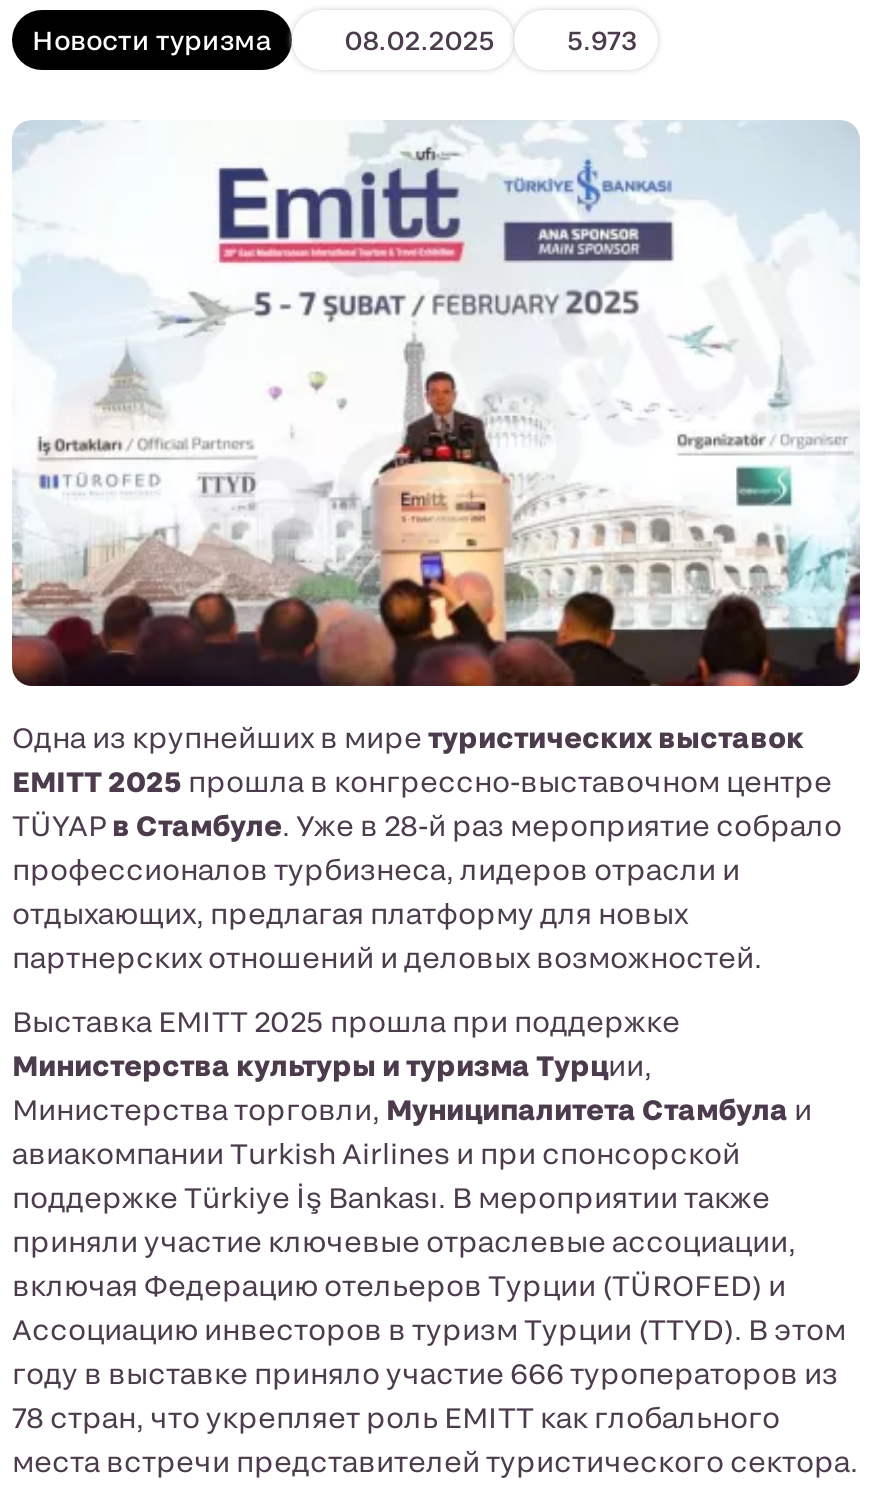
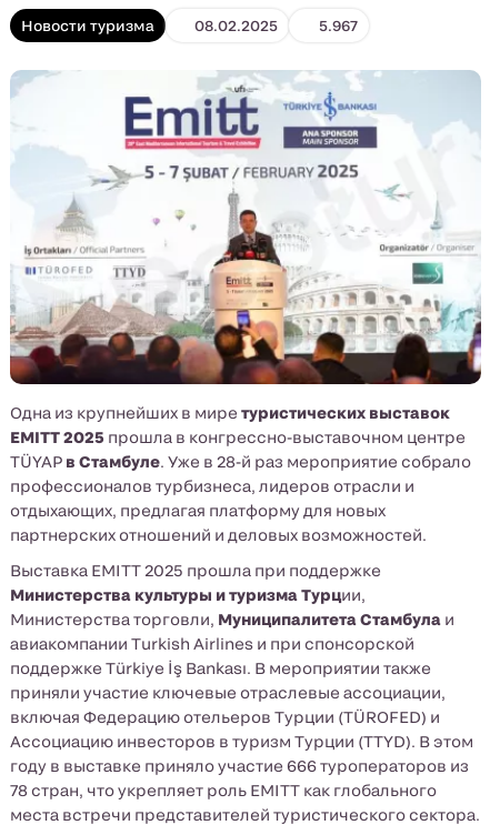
[567,24,637,56] 5.973 -> [318,17,357,34] 5.967

